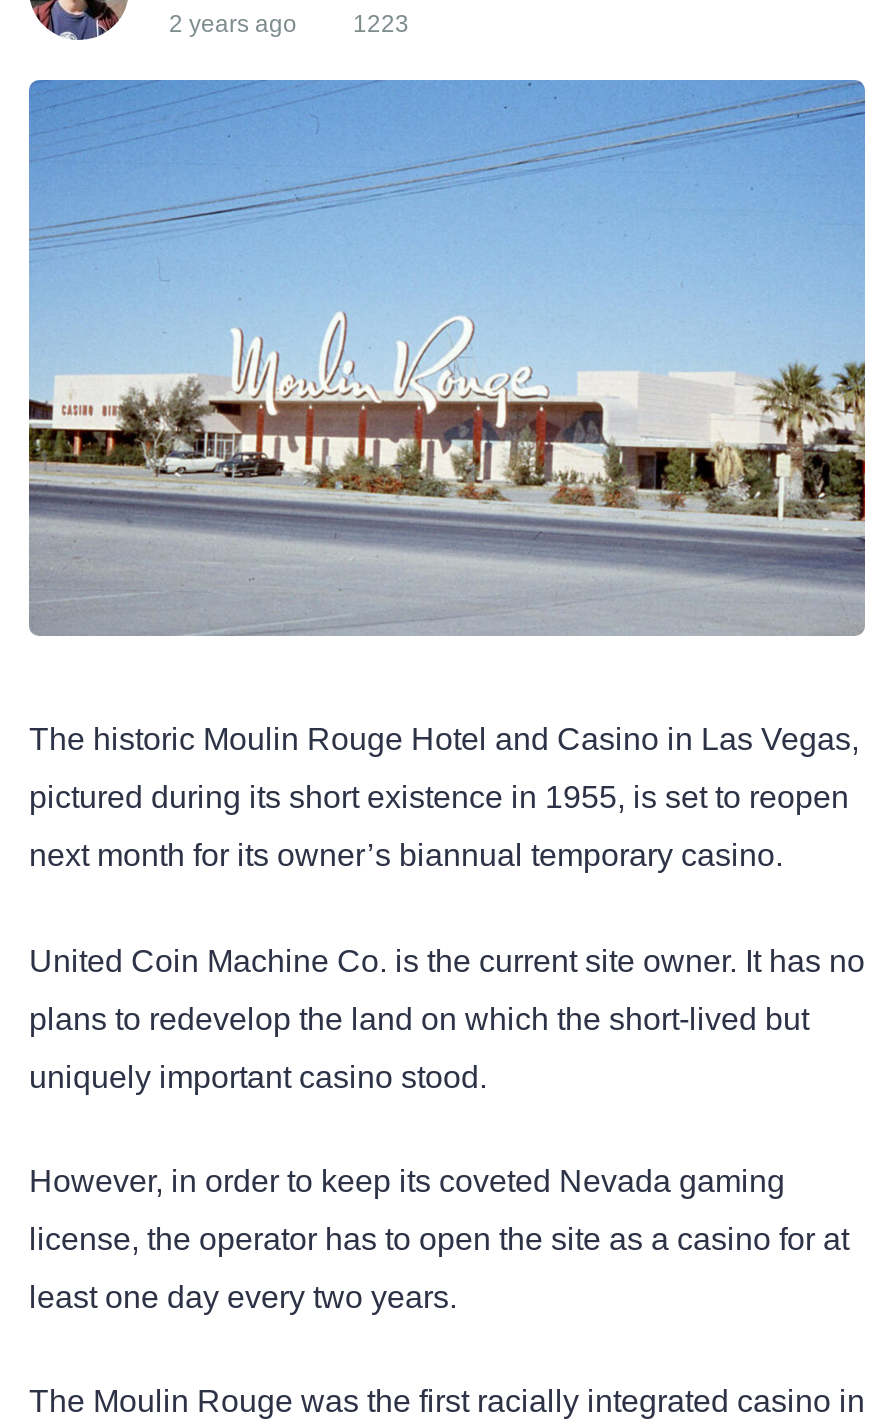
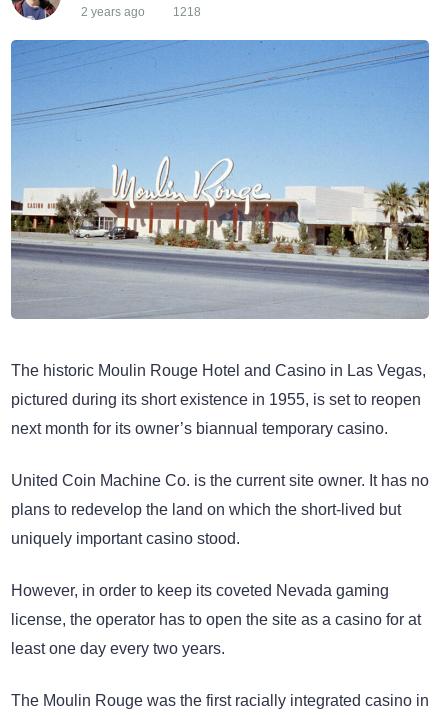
[169,10,409,38] 2 years ago 1223 -> [81,5,201,19] 2 years ago 1218

